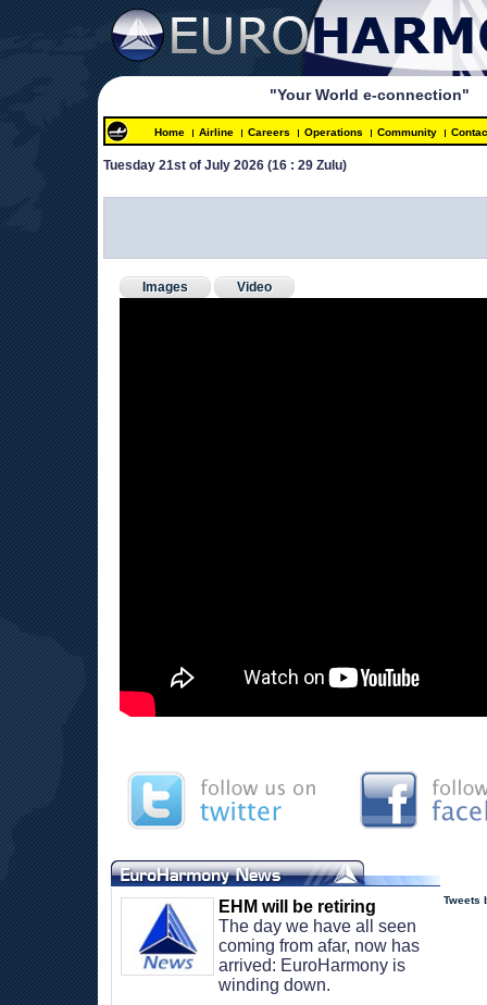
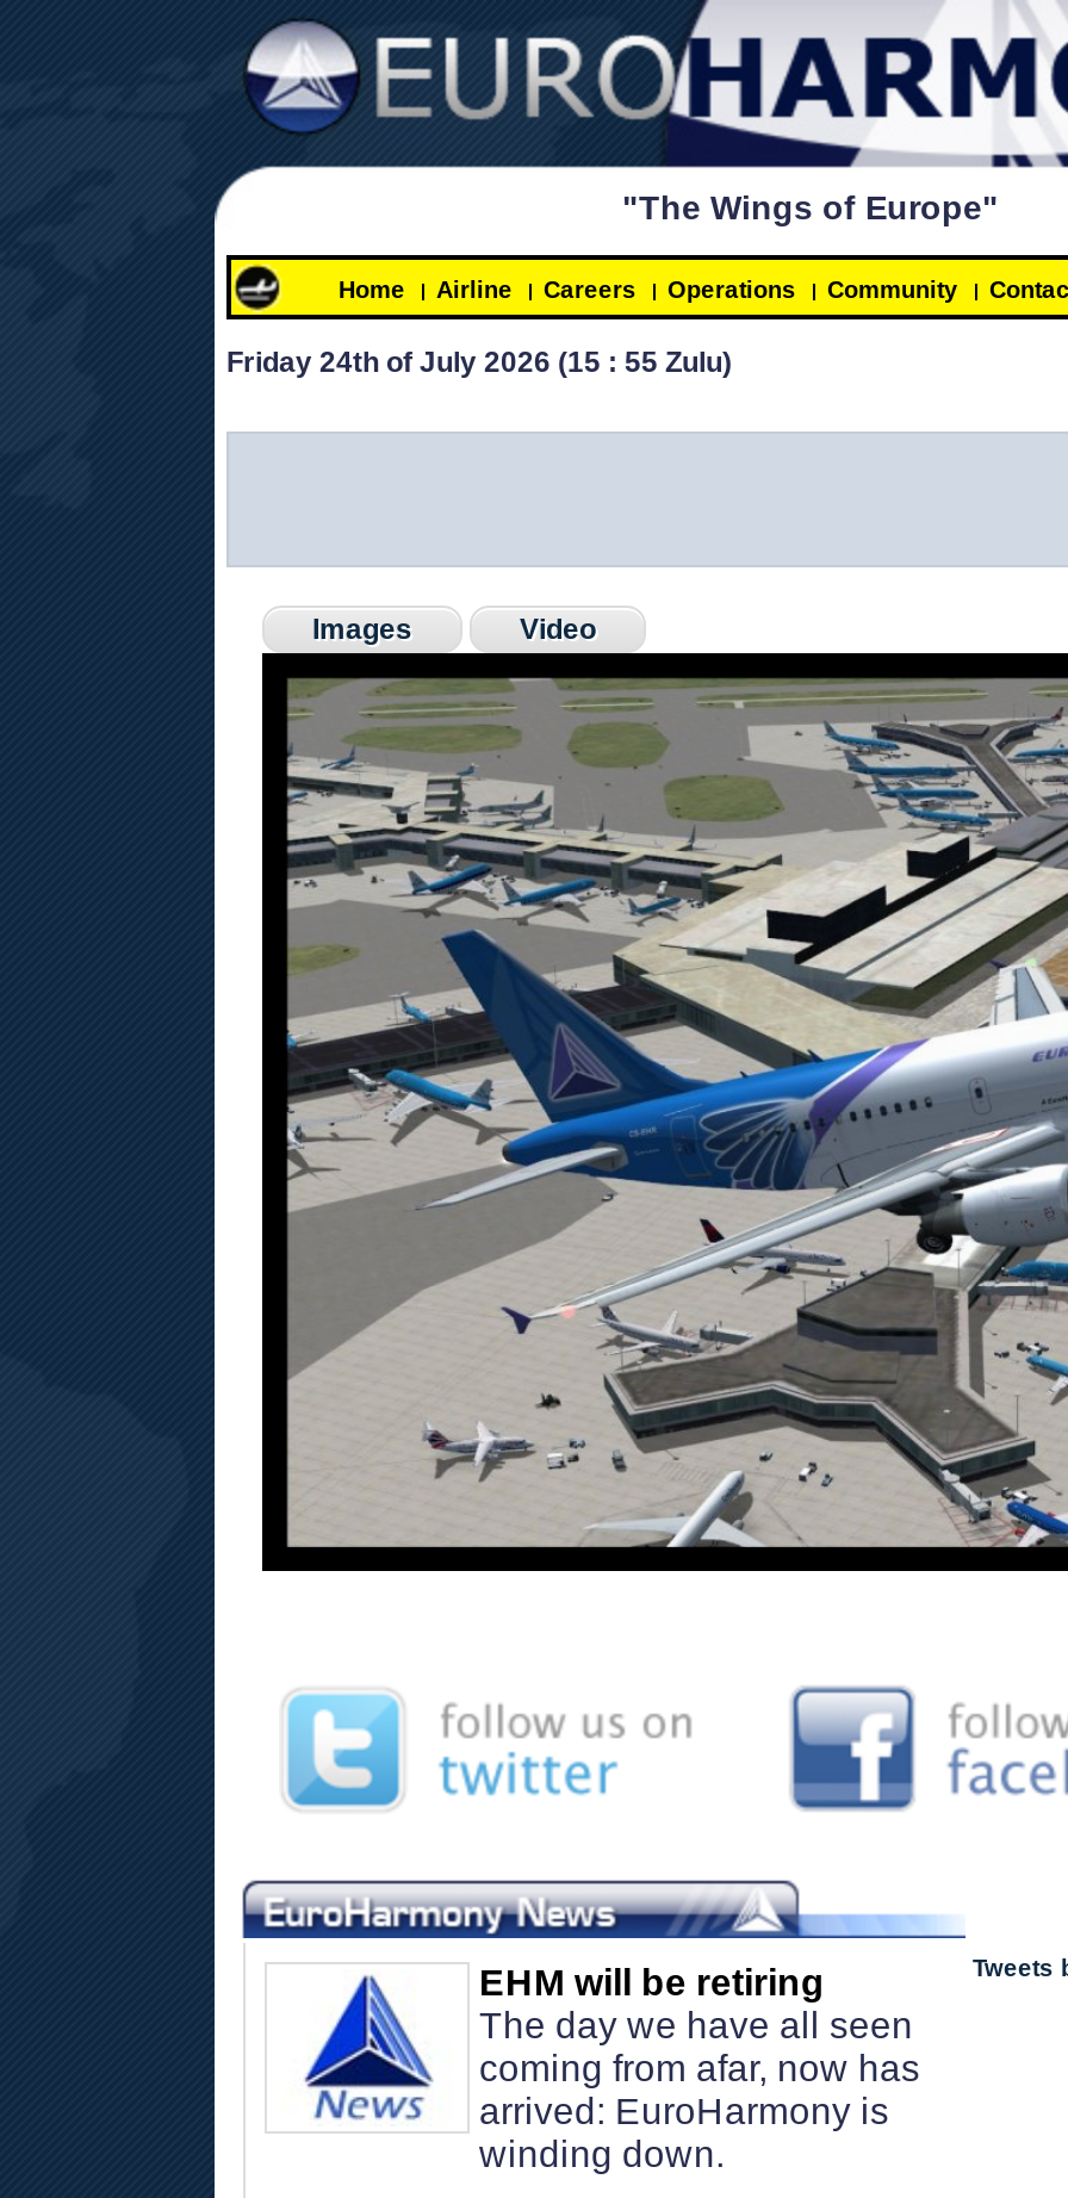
[270,86,470,103] "Your World e-connection" -> [622,188,999,226] "The Wings of Europe"
[103,158,347,173] Tuesday 21st of July 2026 (16 : 29 Zulu) -> [226,346,732,379] Friday 24th of July 2026 (15 : 55 Zulu)
none -> [260,677,1061,1573] [image]

